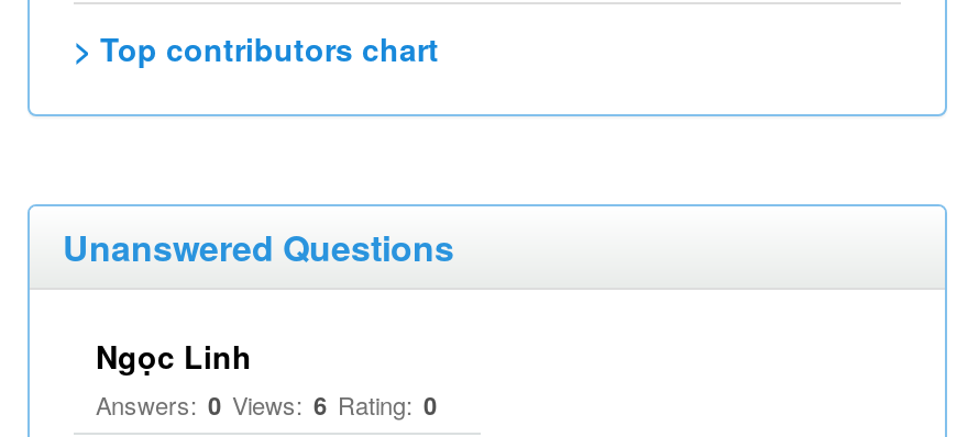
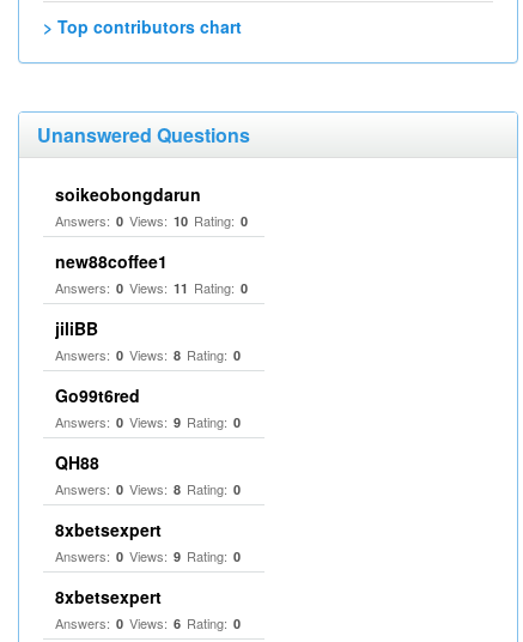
[96,334,252,378] Ngọc Linh -> [55,182,248,608] soikeobongdarun | Answers: 0 Views: 10 Rating: 0 | new88coffee1 | Answers: 0 Views: 11 Rating: 0 | jiliBB | Answers: 0 Views: 8 Rating: 0 | Go99t6red | Answers: 0 Views: 9 Rating: 0 | QH88 | Answers: 0 Views: 8 Rating: 0 | 8xbetsexpert | Answers: 0 Views: 9 Rating: 0 | 8xbetsexpert

